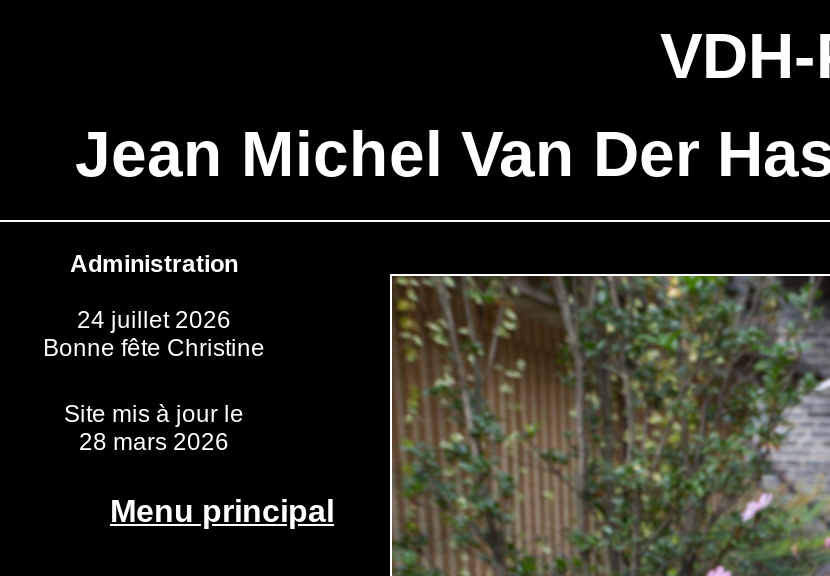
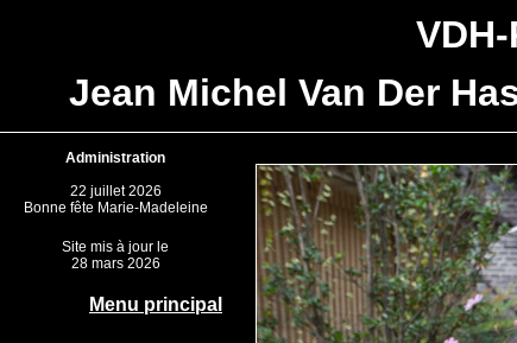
[77,306,231,334] 24 juillet 2026 -> [70,183,161,199] 22 juillet 2026
[43,334,265,362] Bonne fête Christine -> [23,199,207,216] Bonne fête Marie-Madeleine

